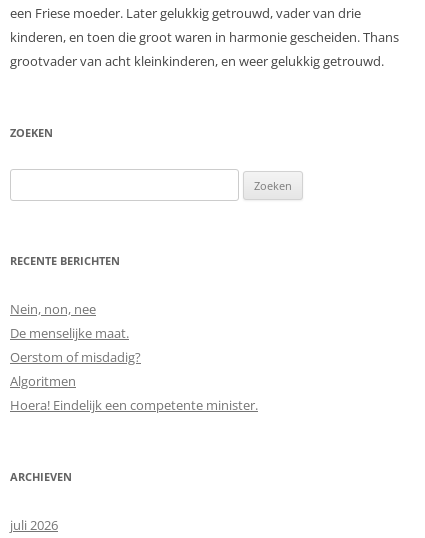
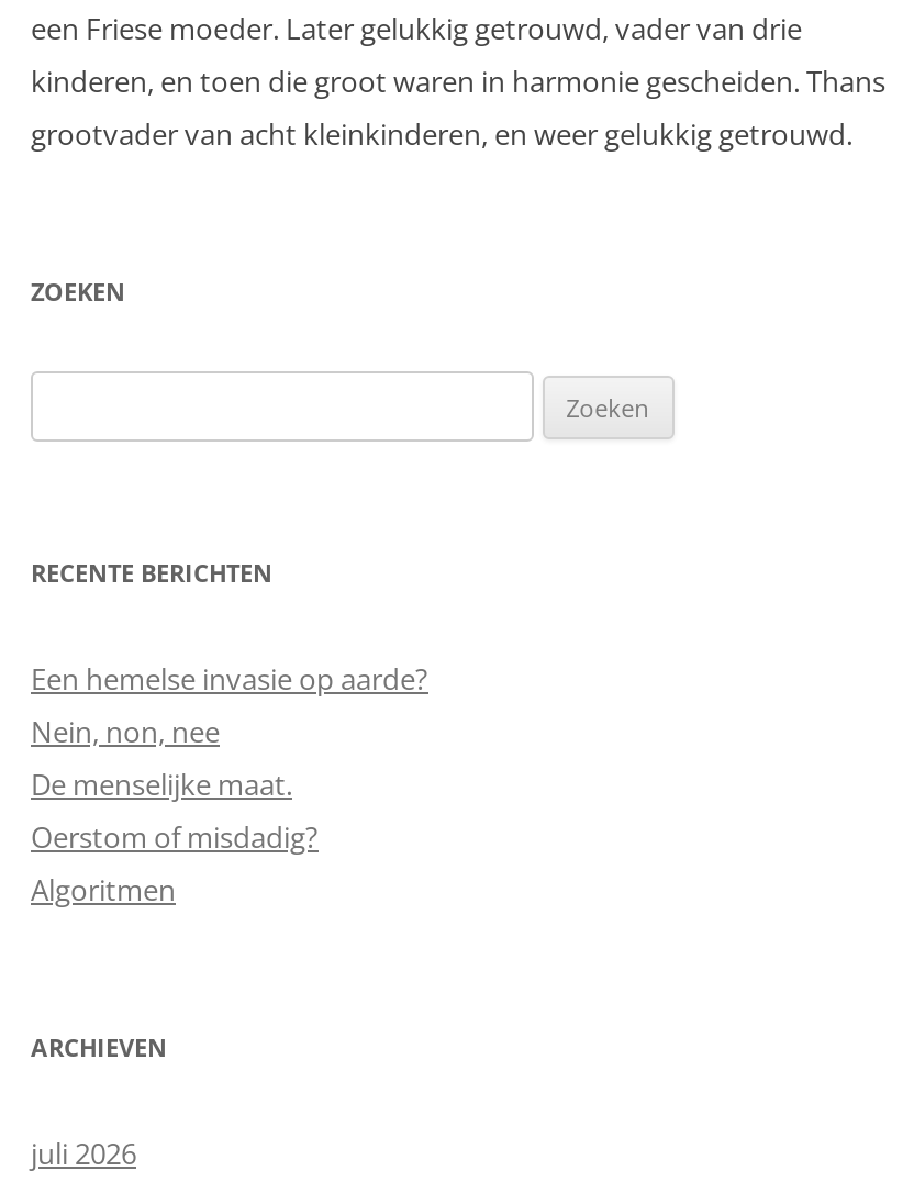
none -> [31,659,428,699] Een hemelse invasie op aarde?
moved [10,300,141,390] -> [31,712,319,910]: Nein, non, nee | De menselijke maat. | Oerstom of misdadig? | Algoritmen
[10,396,258,414] Hoera! Eindelijk een competente minister. -> none

